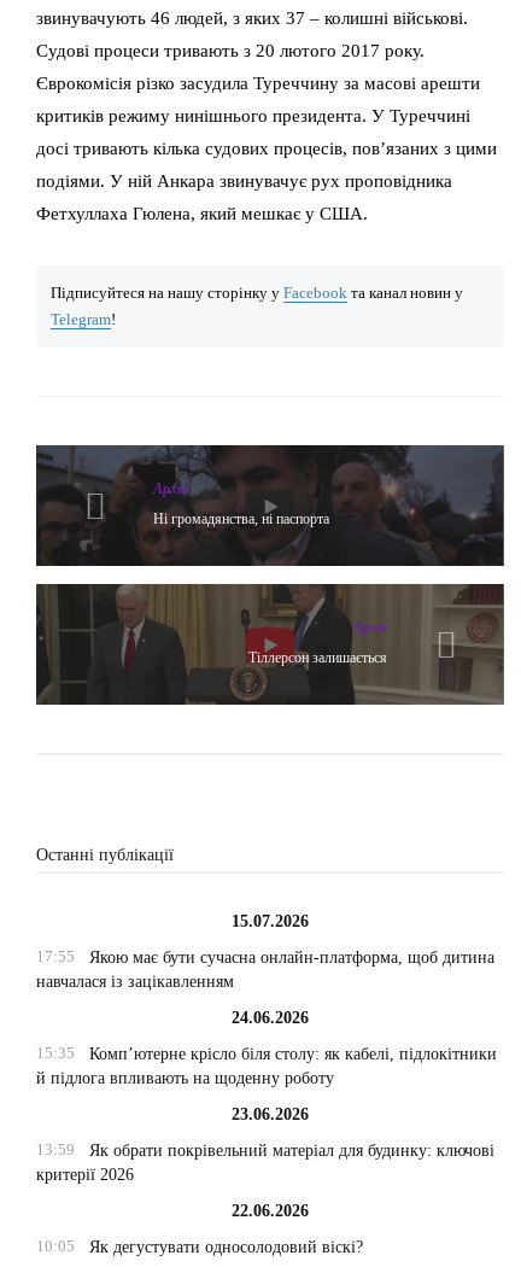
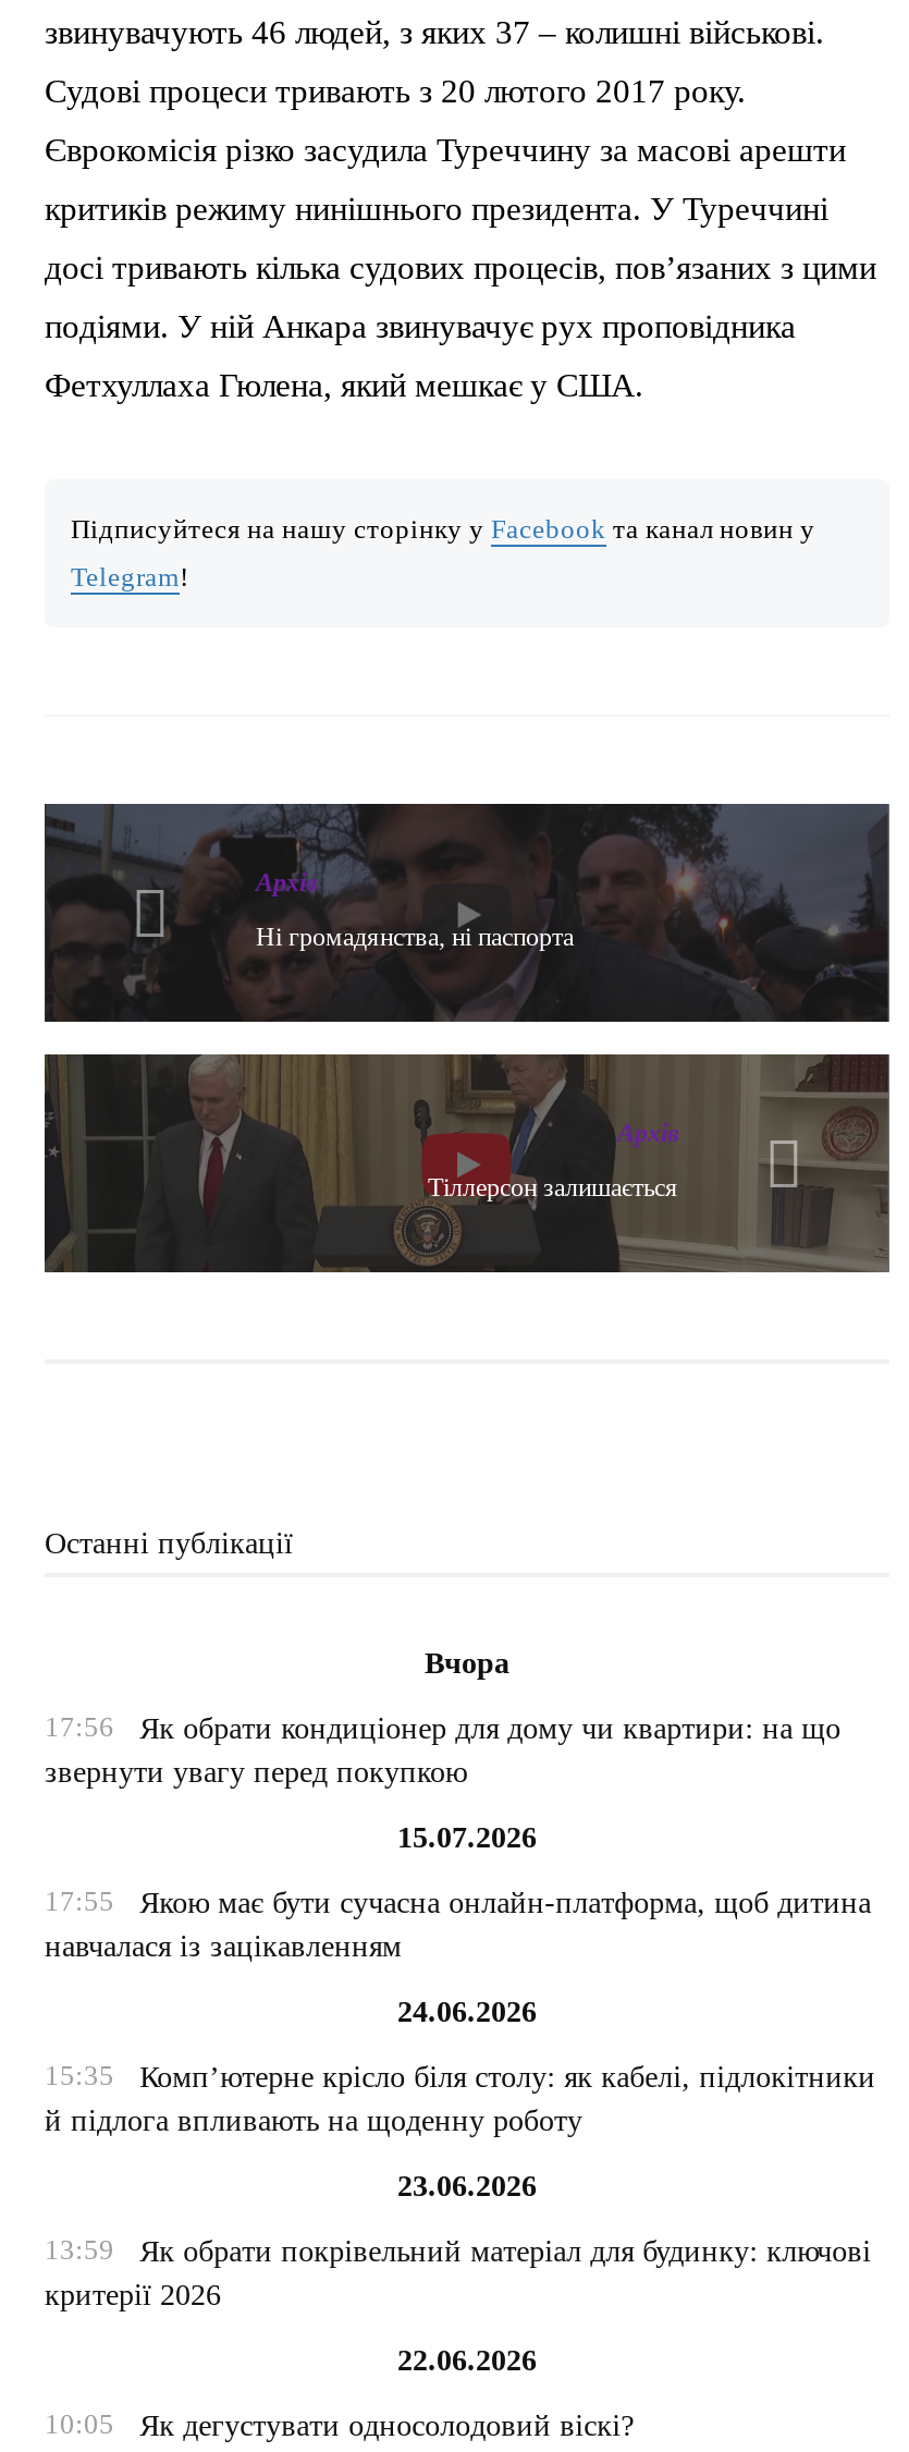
none -> [45,1646,841,1788] Вчора | 17:56 | Як обрати кондиціонер для дому чи квартири: на що | звернути увагу перед покупкою

